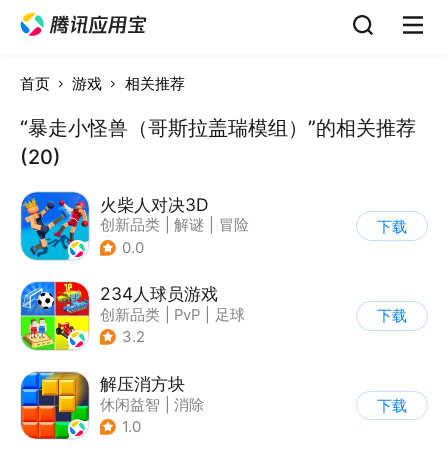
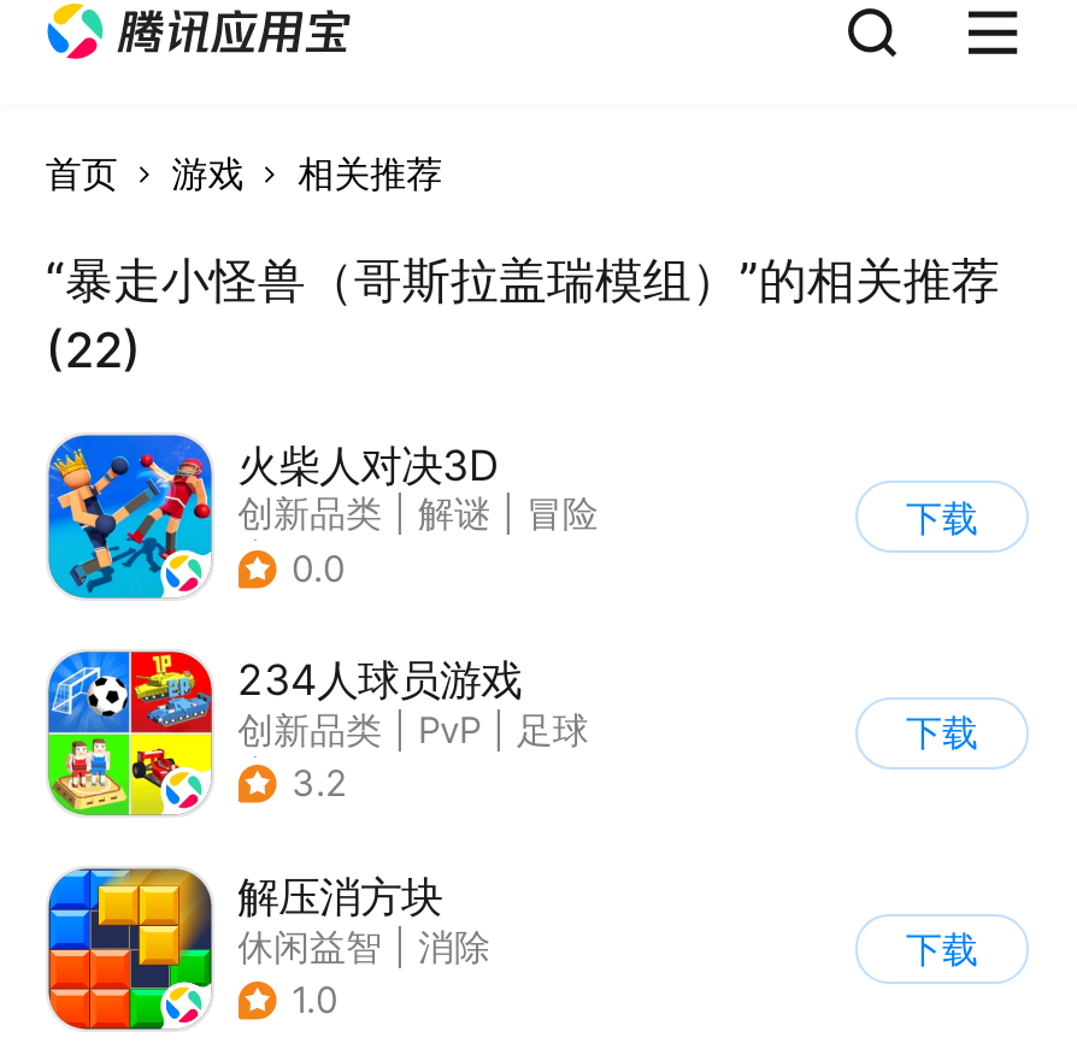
[20,144,61,168] (20) -> [46,320,142,378] (22)

